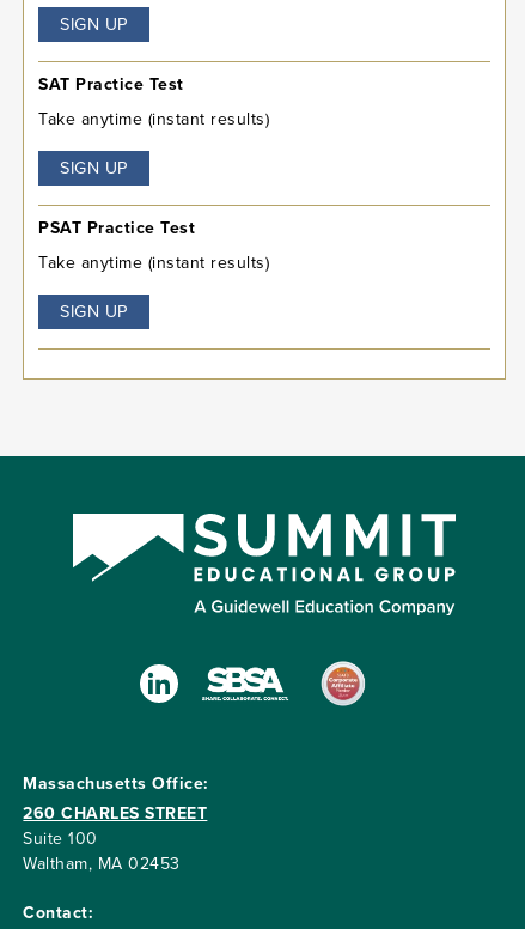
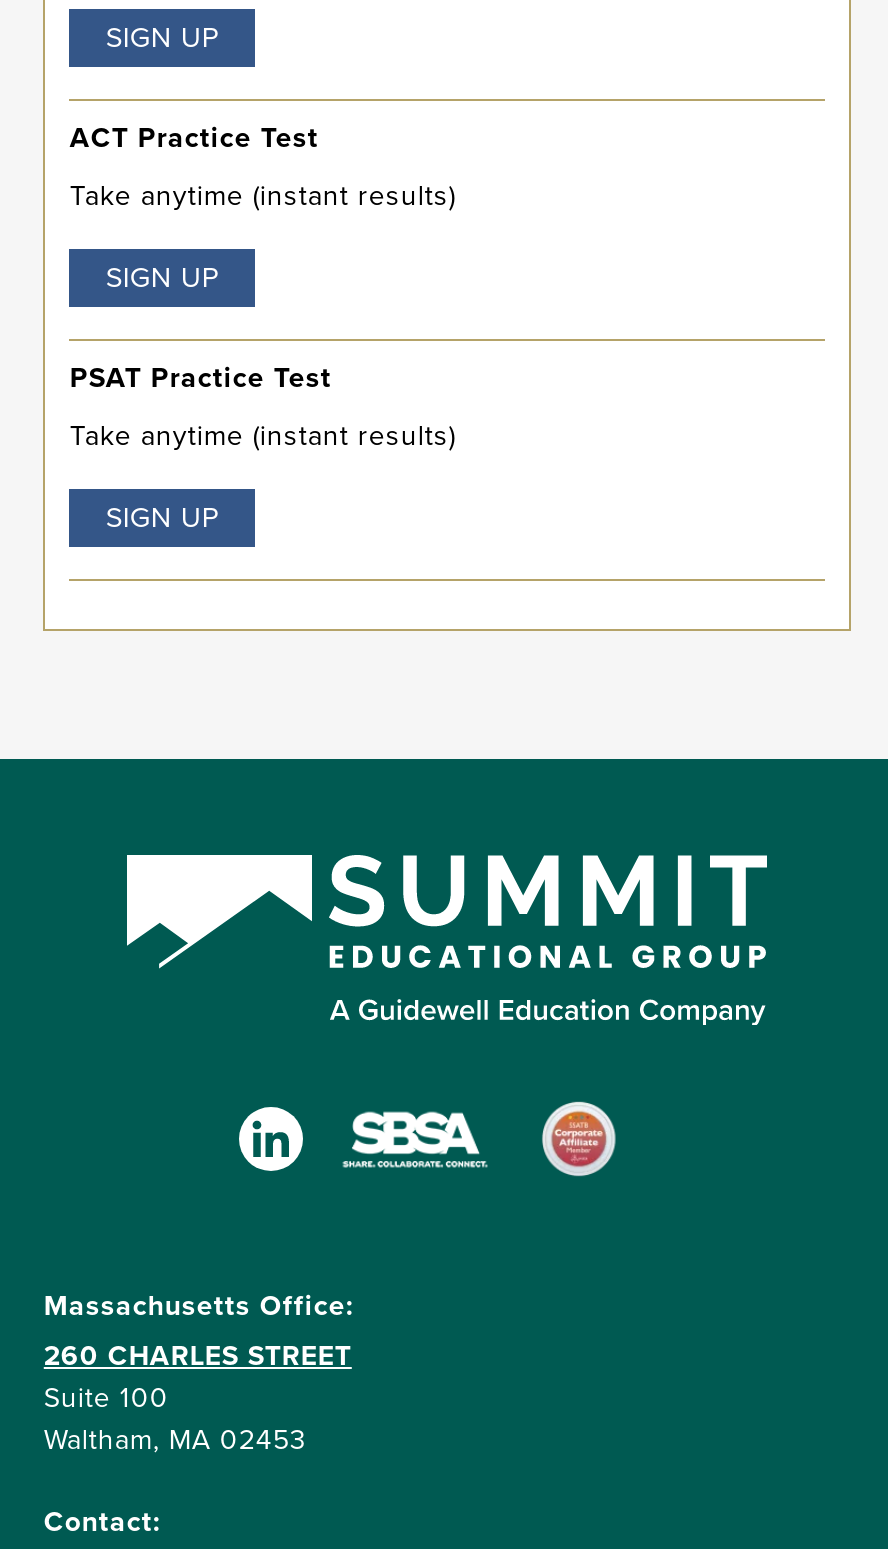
[39,72,184,98] SAT Practice Test -> [70,118,319,160] ACT Practice Test

